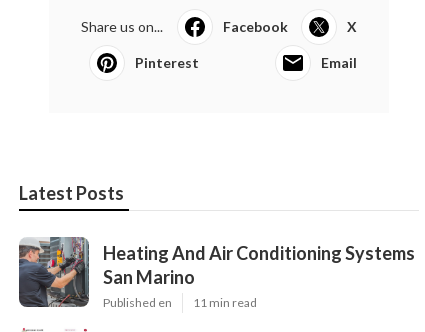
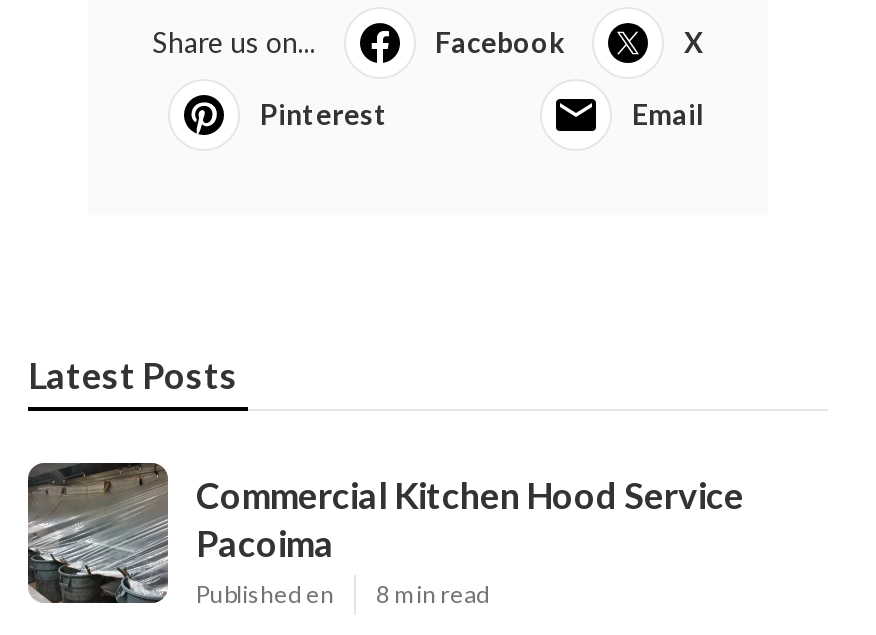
[19,236,415,308] [image] | Heating And Air Conditioning Systems | San Marino -> [28,461,744,603] [image] | Commercial Kitchen Hood Service | Pacoima
[103,295,257,310] Published en 11 min read -> [196,579,490,609] Published en 8 min read

